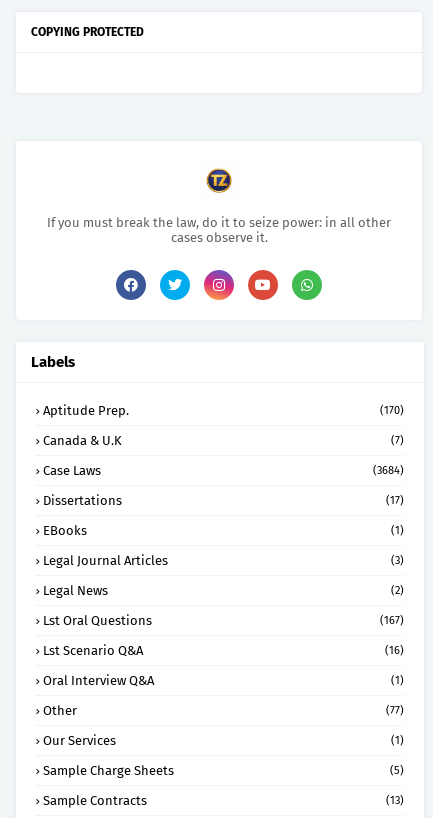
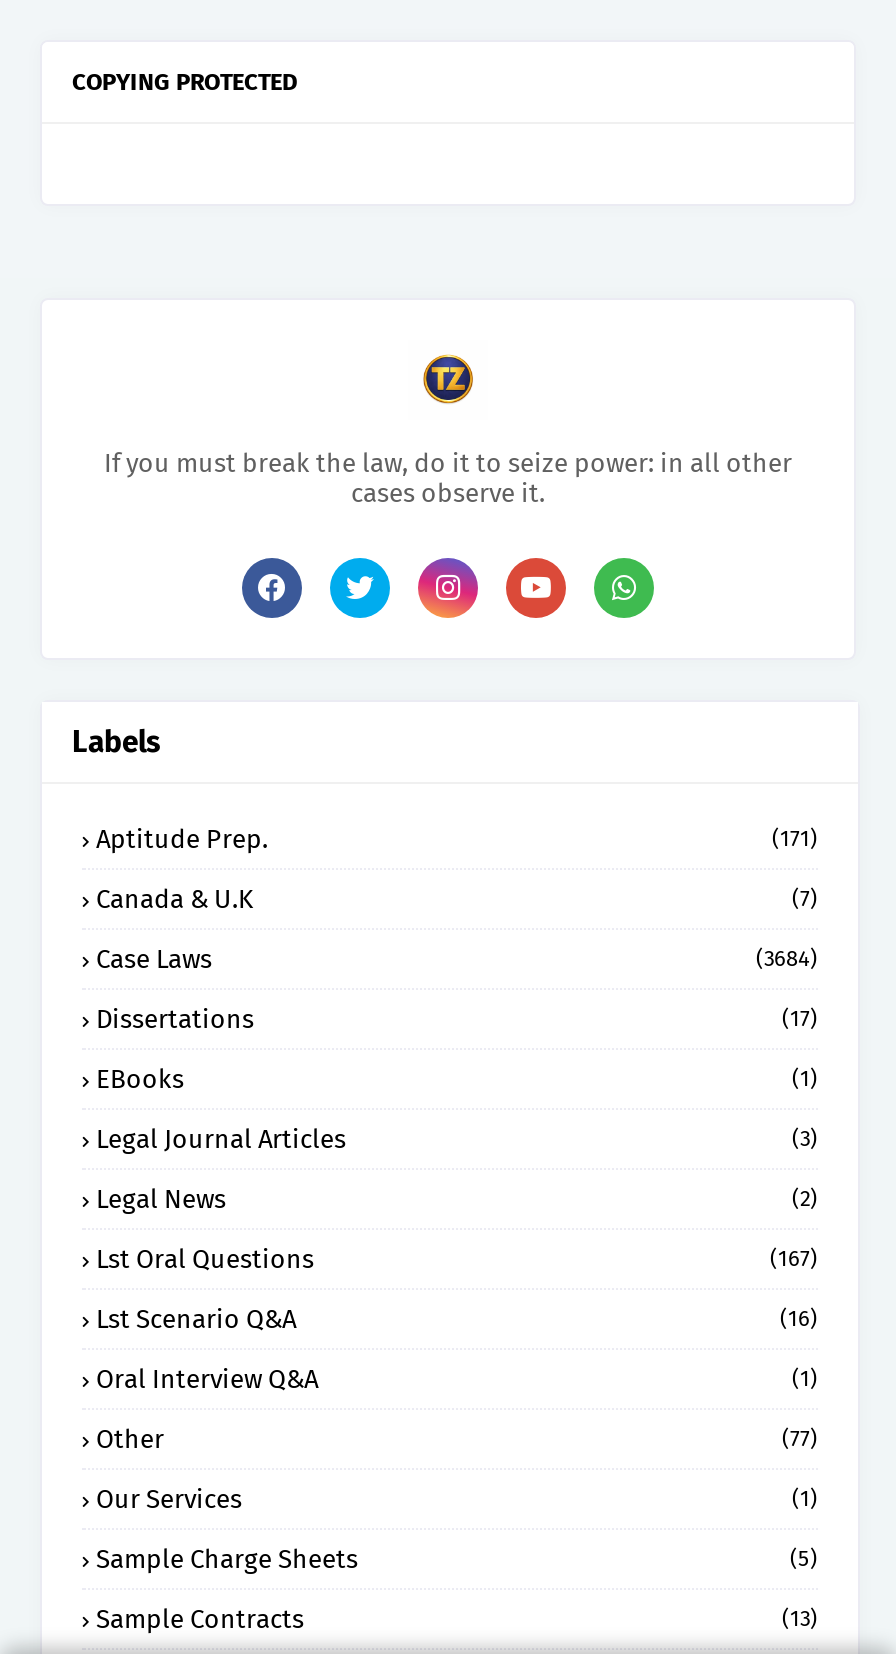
[380,404,404,417] (170) -> [772,826,818,852] (171)

